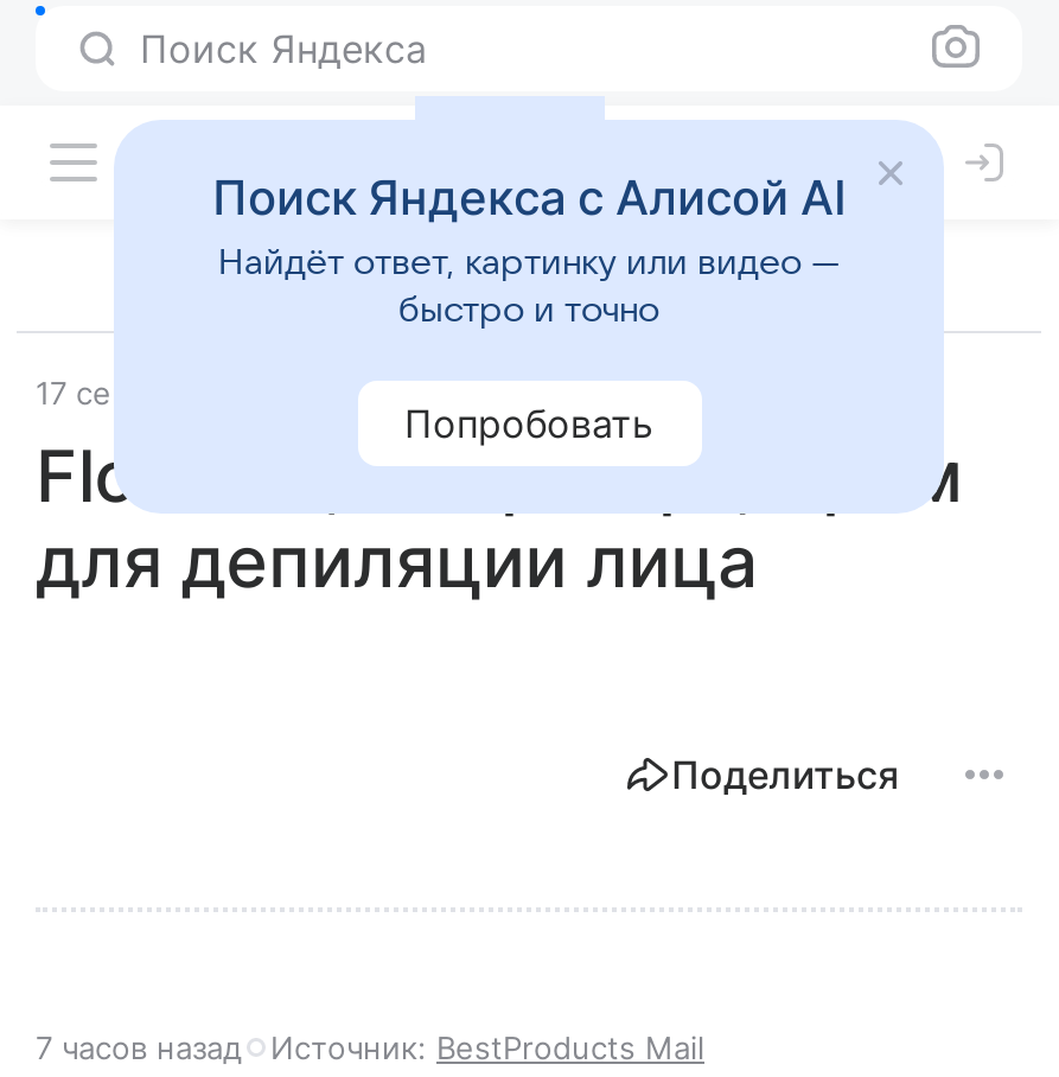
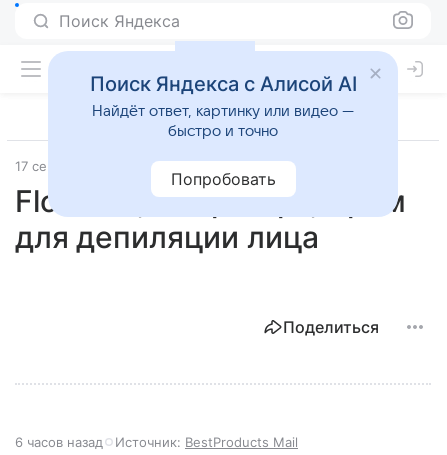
[36,1028,704,1066] 7 часов назад Источник: BestProducts Mail -> [15,434,298,450] 6 часов назад Источник: BestProducts Mail

